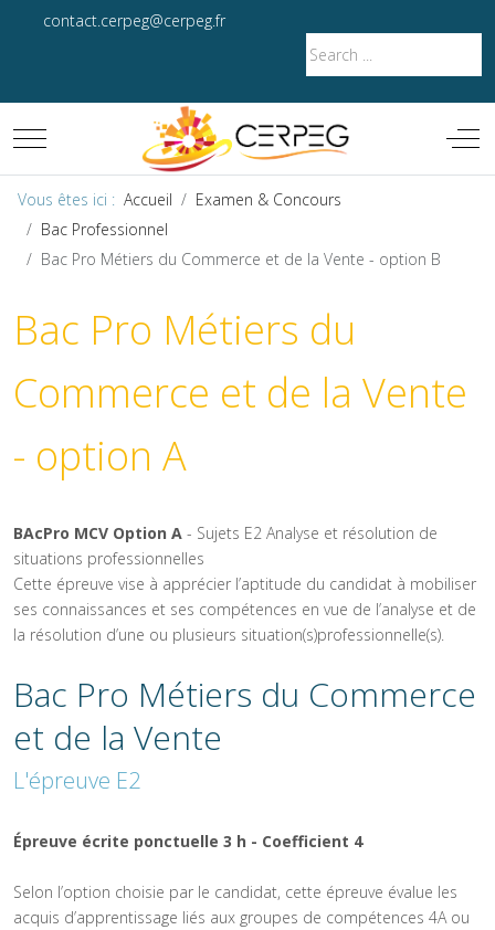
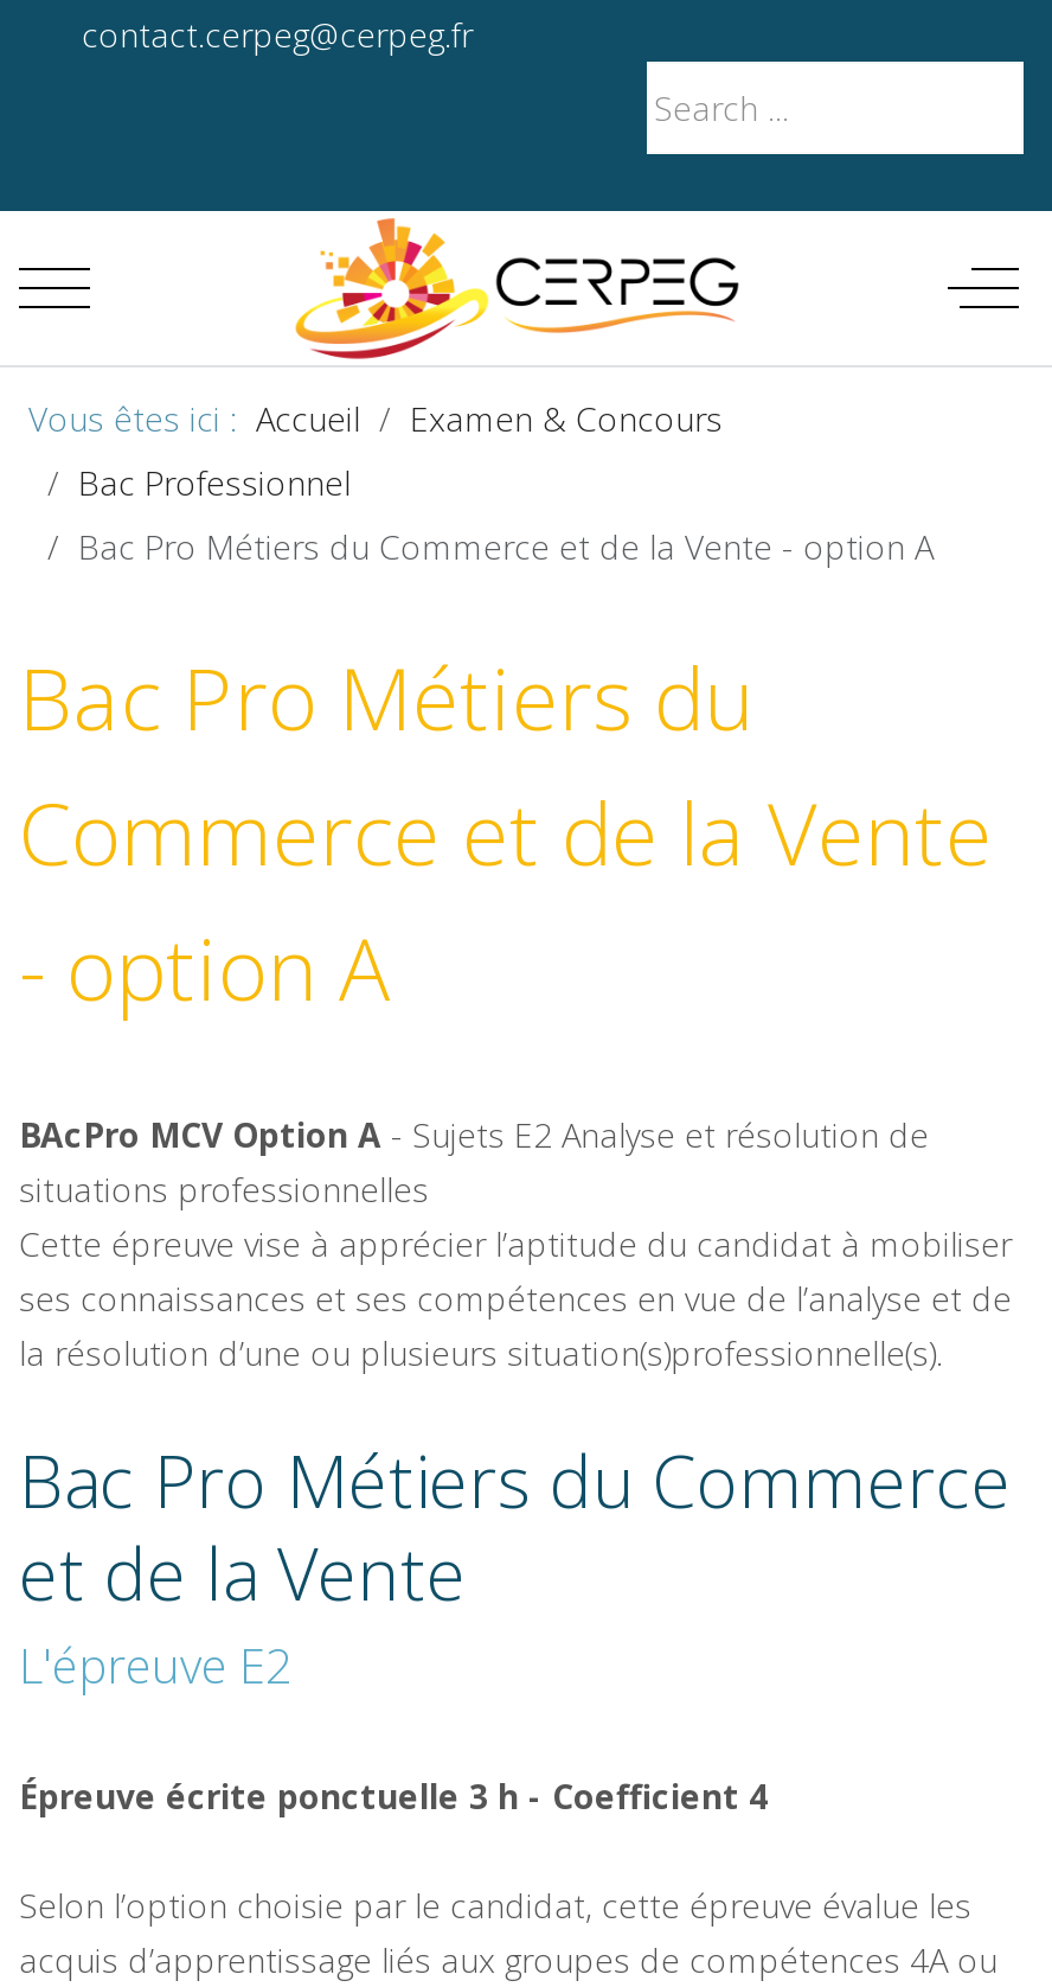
[41,249,441,270] Bac Pro Métiers du Commerce et de la Vente - option B -> [78,524,934,570] Bac Pro Métiers du Commerce et de la Vente - option A

